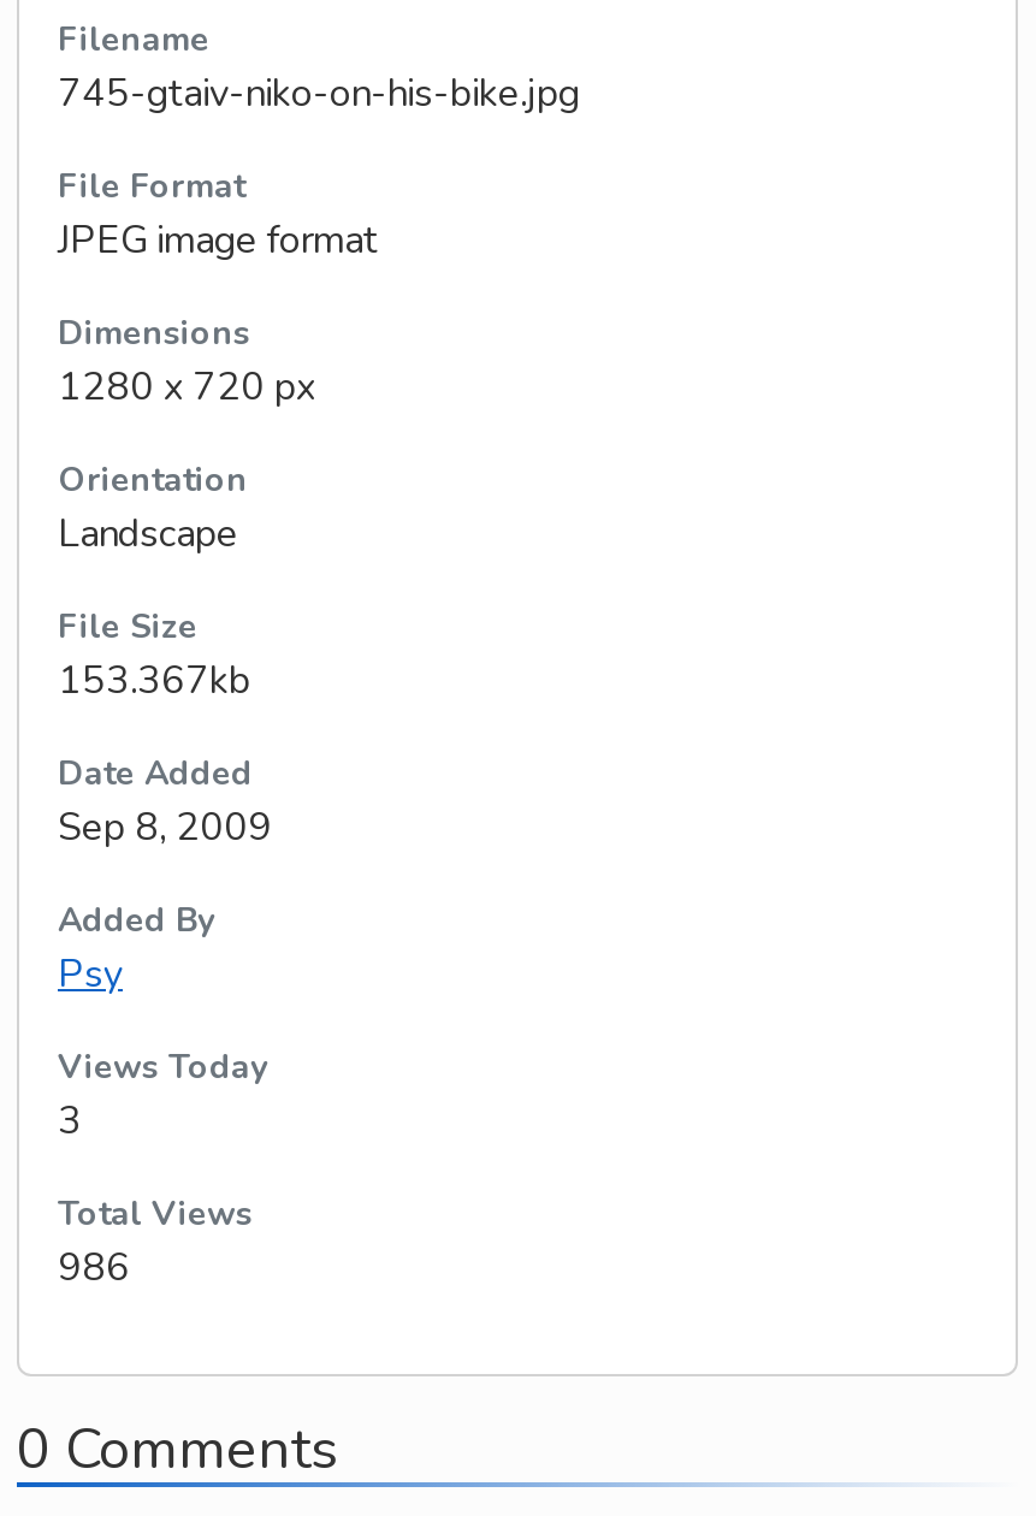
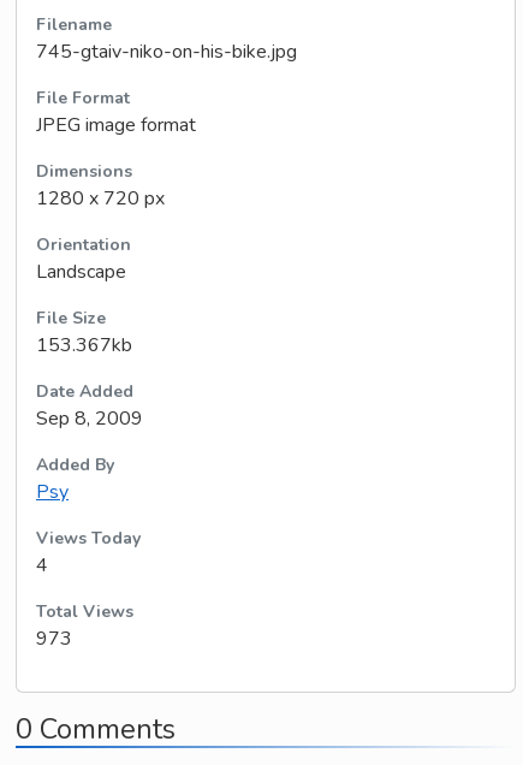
[58,1094,82,1147] 3 -> [36,551,48,578] 4
[58,1240,130,1293] 986 -> [36,625,72,651] 973

